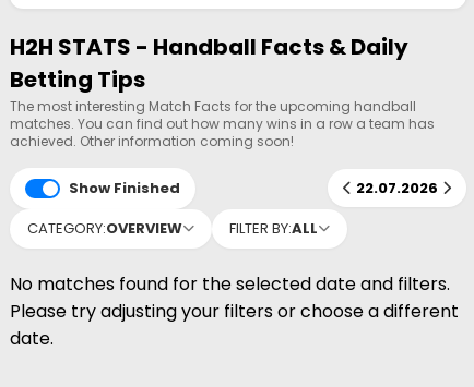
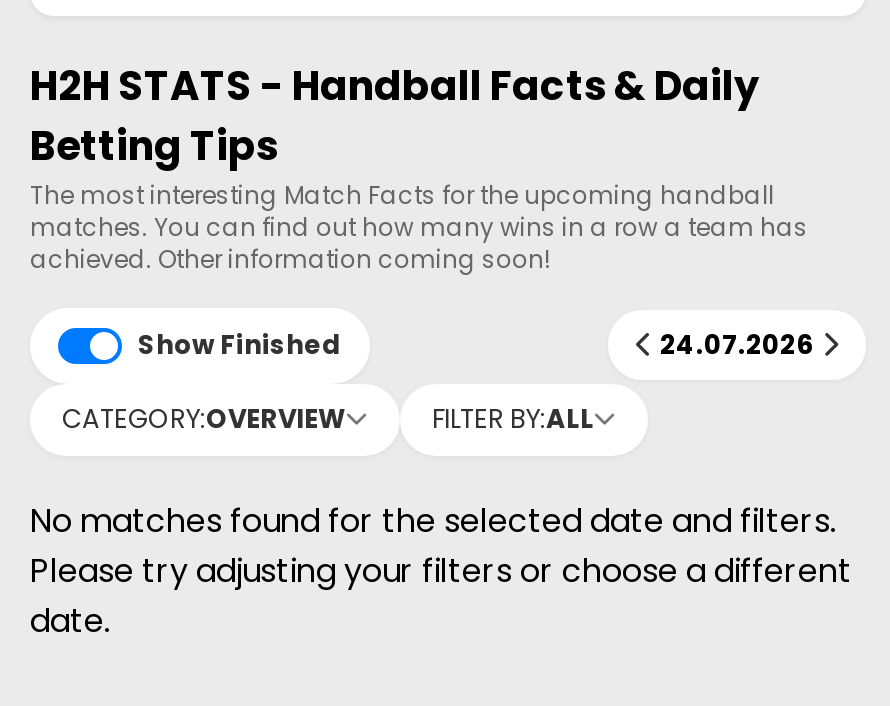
[356,177,438,198] 22.07.2026 -> [660,325,814,363] 24.07.2026

